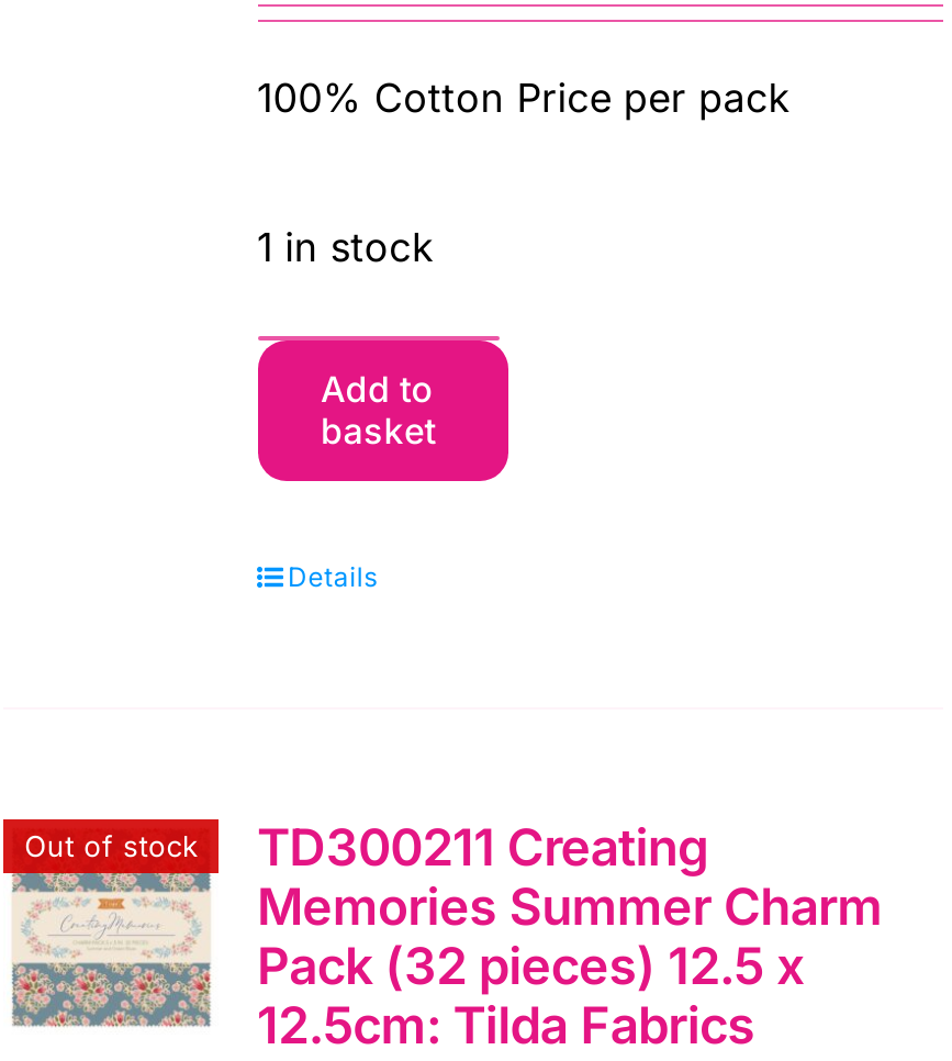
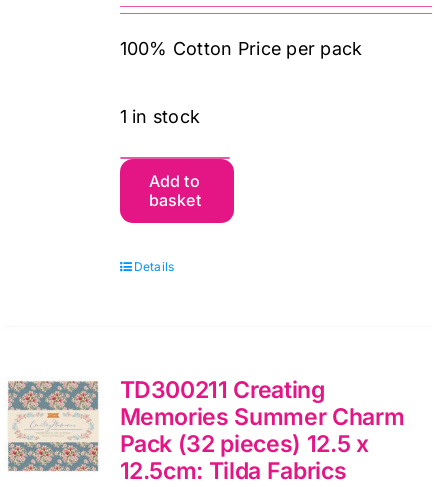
[24,827,198,863] Out of stock -> none

